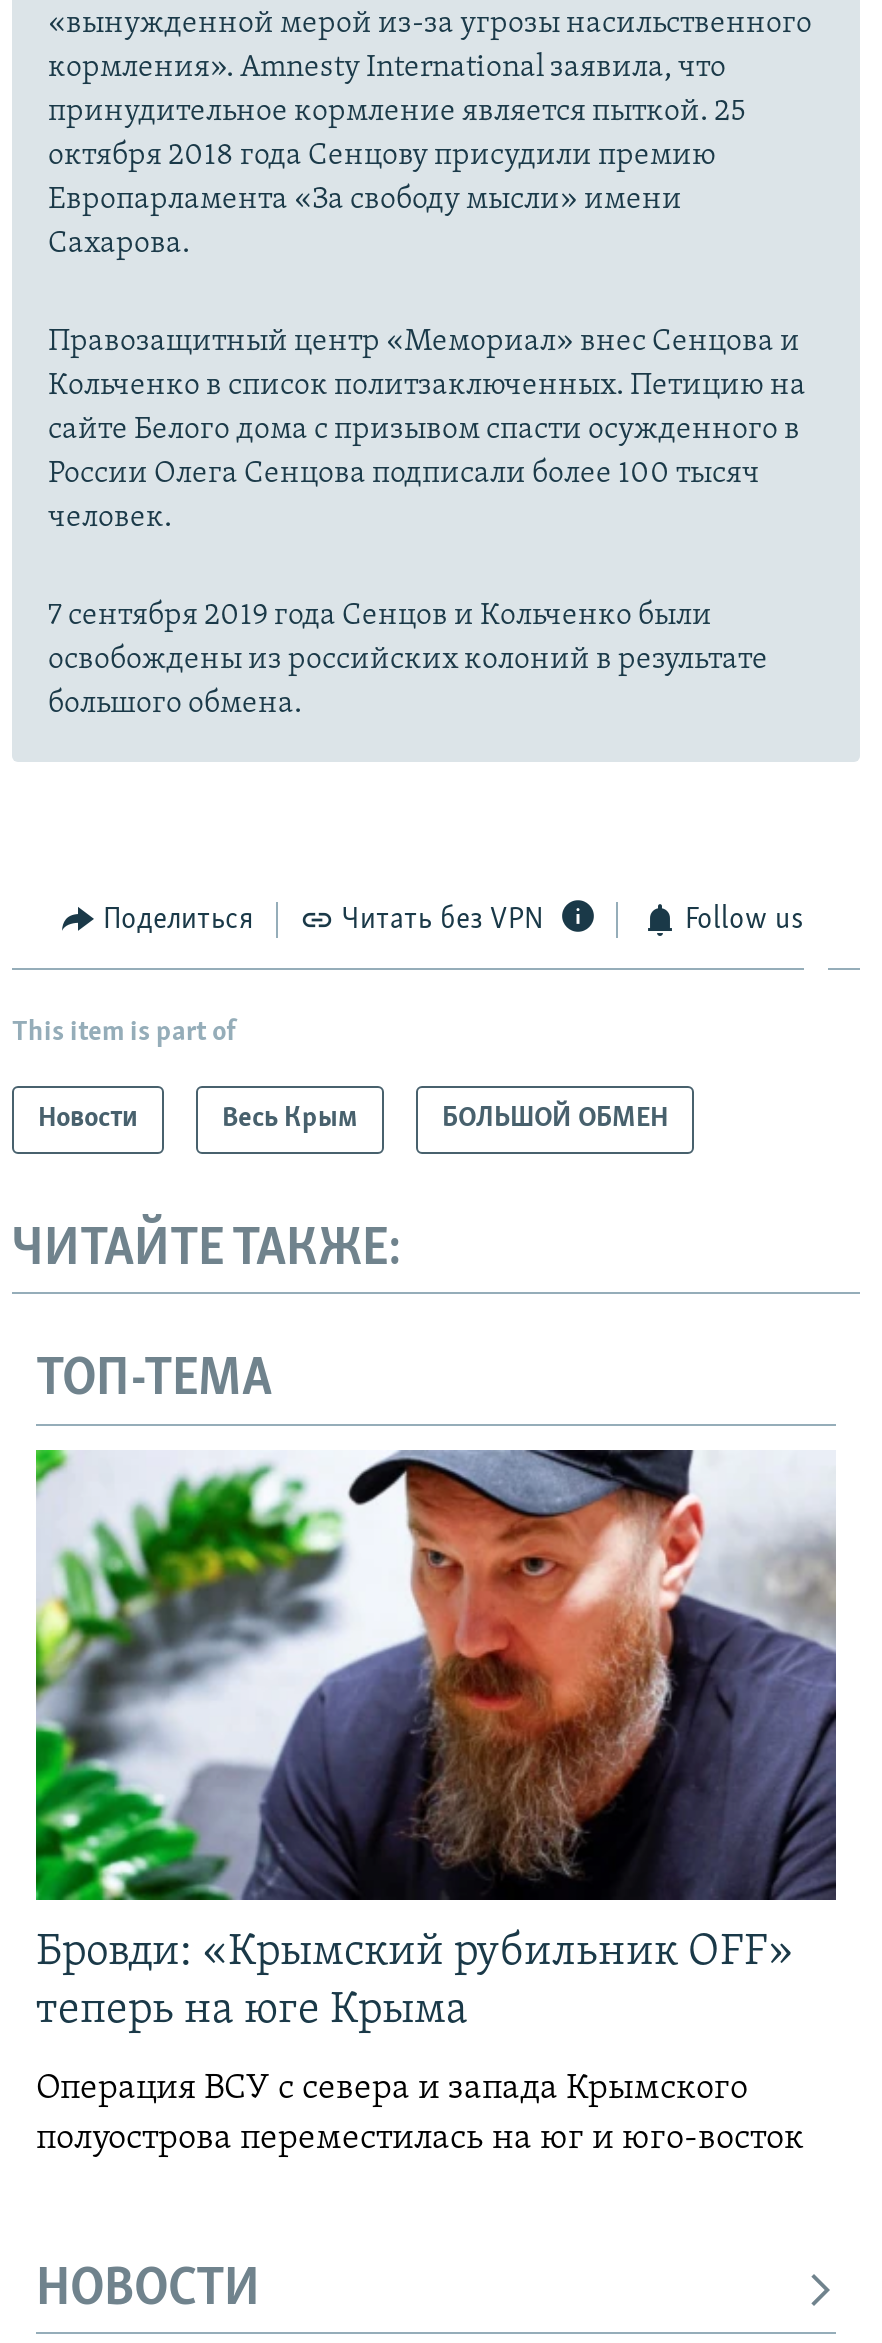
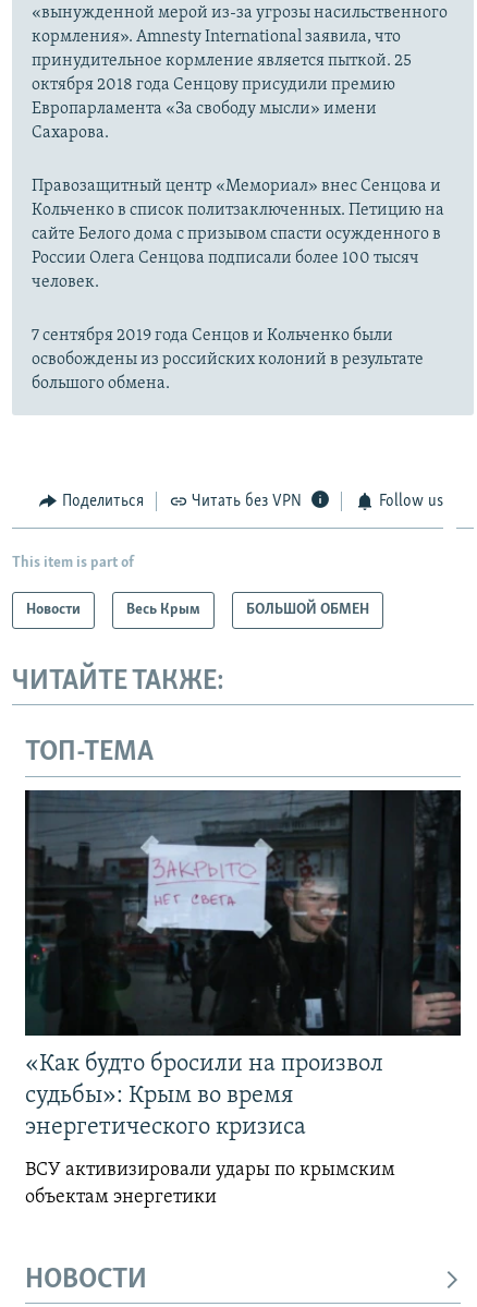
[34,1448,838,2034] [image] | Бровди: «Крымский рубильник OFF» | теперь на юге Крыма -> [24,789,462,1140] [image] | «Как будто бросили на произвол | судьбы»: Крым во время | энергетического кризиса
[36,2070,804,2158] Операция ВСУ с севера и запада Крымского | полуострова переместилась на юг и юго-восток -> [25,1160,395,1208] ВСУ активизировали удары по крымским | объектам энергетики

